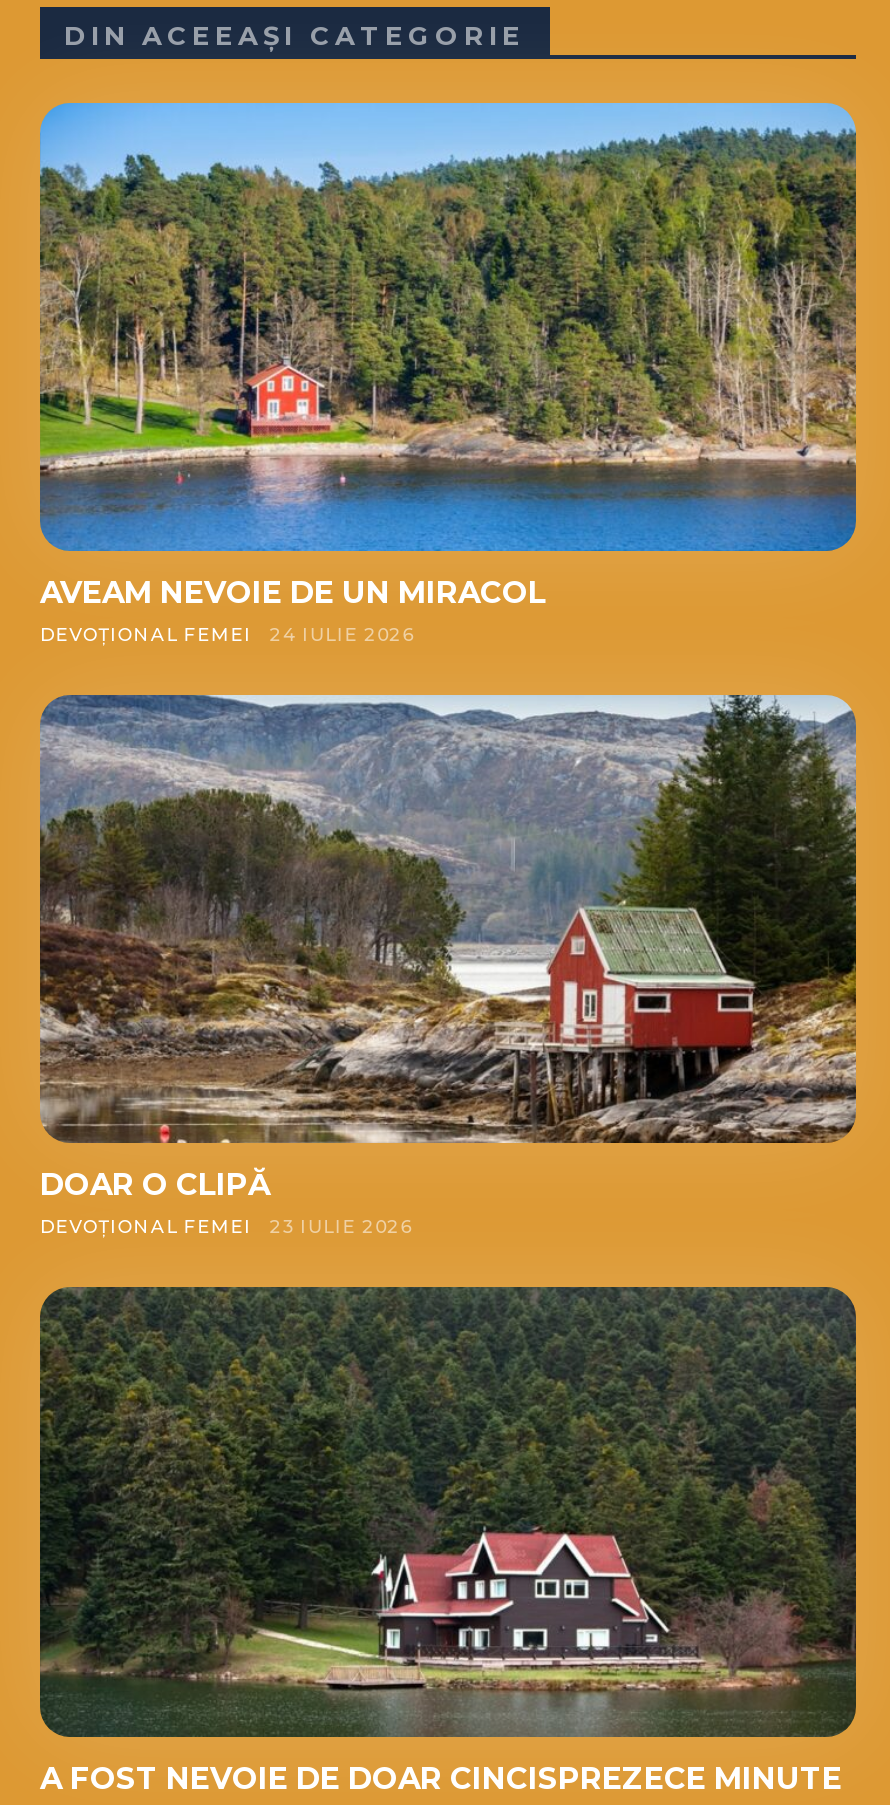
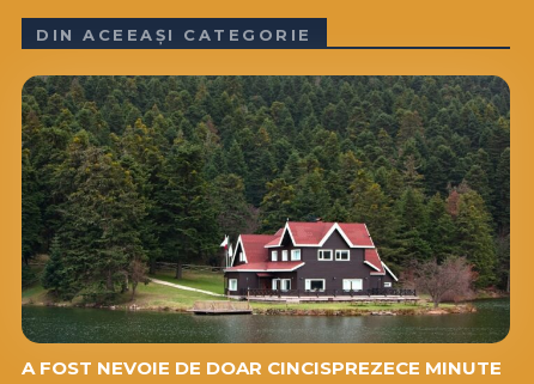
[38,101,858,645] [image] | AVEAM NEVOIE DE UN MIRACOL | DEVOȚIONAL FEMEI | 24 IULIE 2026 -> none
[38,693,858,1238] [image] | DOAR O CLIPĂ | DEVOȚIONAL FEMEI | 23 IULIE 2026 -> none

